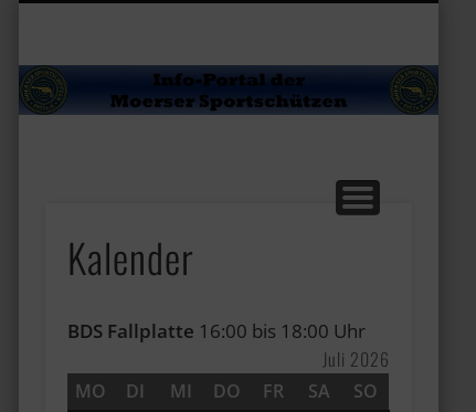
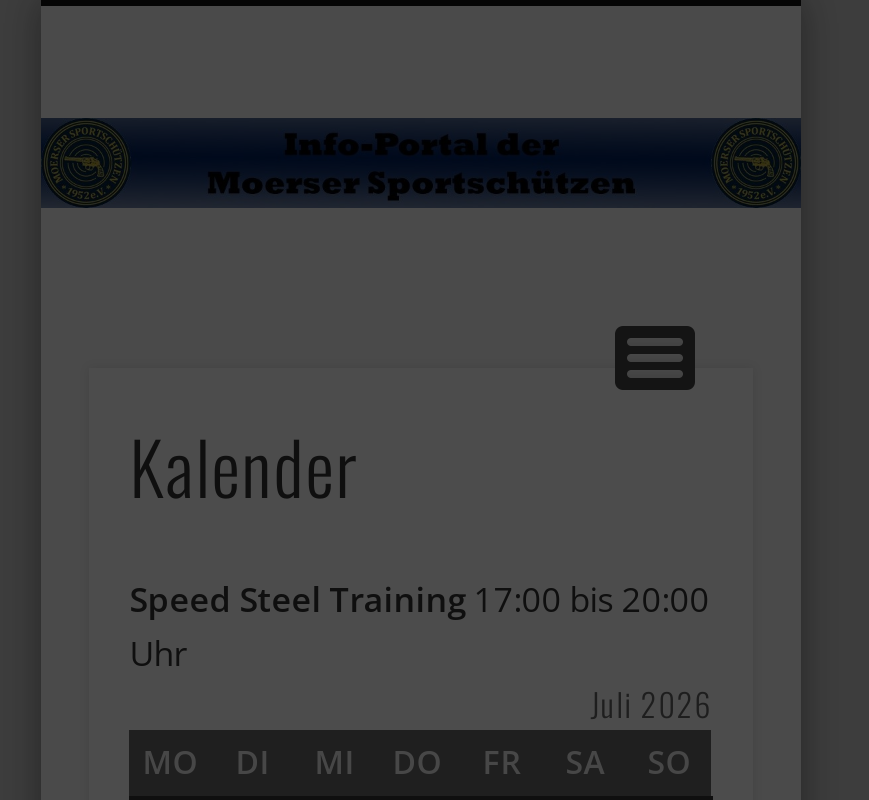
[68,318,366,344] BDS Fallplatte 16:00 bis 18:00 Uhr -> [129,576,709,676] Speed Steel Training 17:00 bis 20:00 | Uhr

